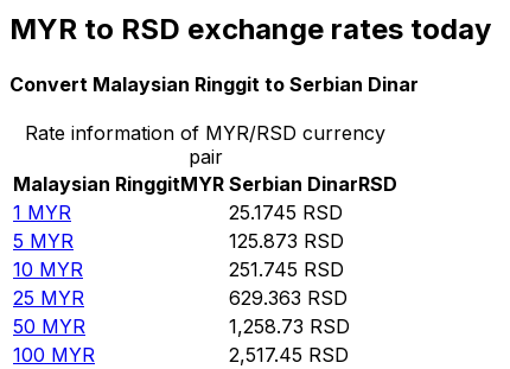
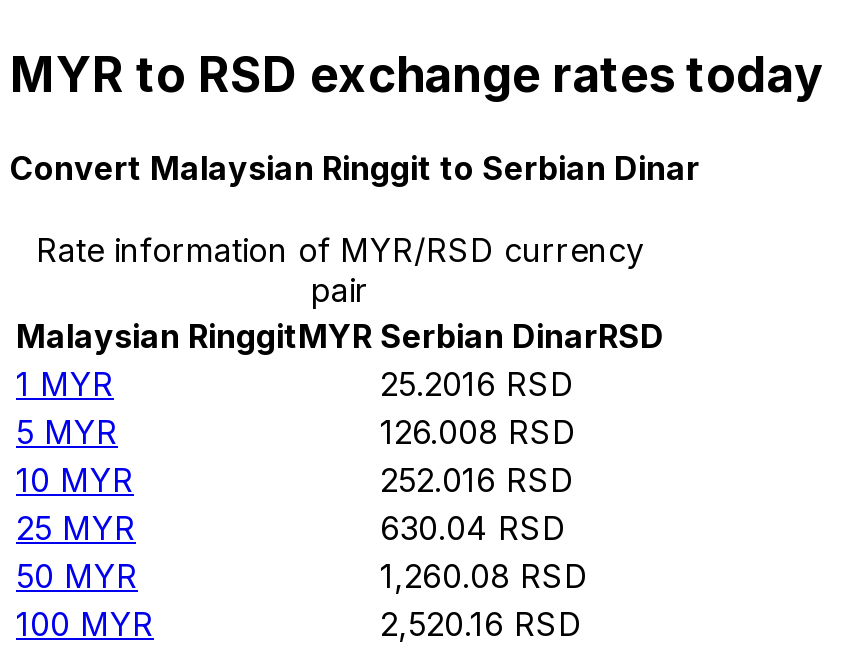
[229,200,343,224] 25.1745 RSD -> [380,364,574,404] 25.2016 RSD
[229,229,344,252] 125.873 RSD -> [380,412,576,452] 126.008 RSD
[229,257,344,281] 251.745 RSD -> [380,460,574,500] 252.016 RSD
[229,286,348,309] 629.363 RSD -> [380,508,566,548] 630.04 RSD
[229,314,350,338] 1,258.73 RSD -> [380,556,588,596] 1,260.08 RSD
[229,343,349,366] 2,517.45 RSD -> [380,604,582,644] 2,520.16 RSD

